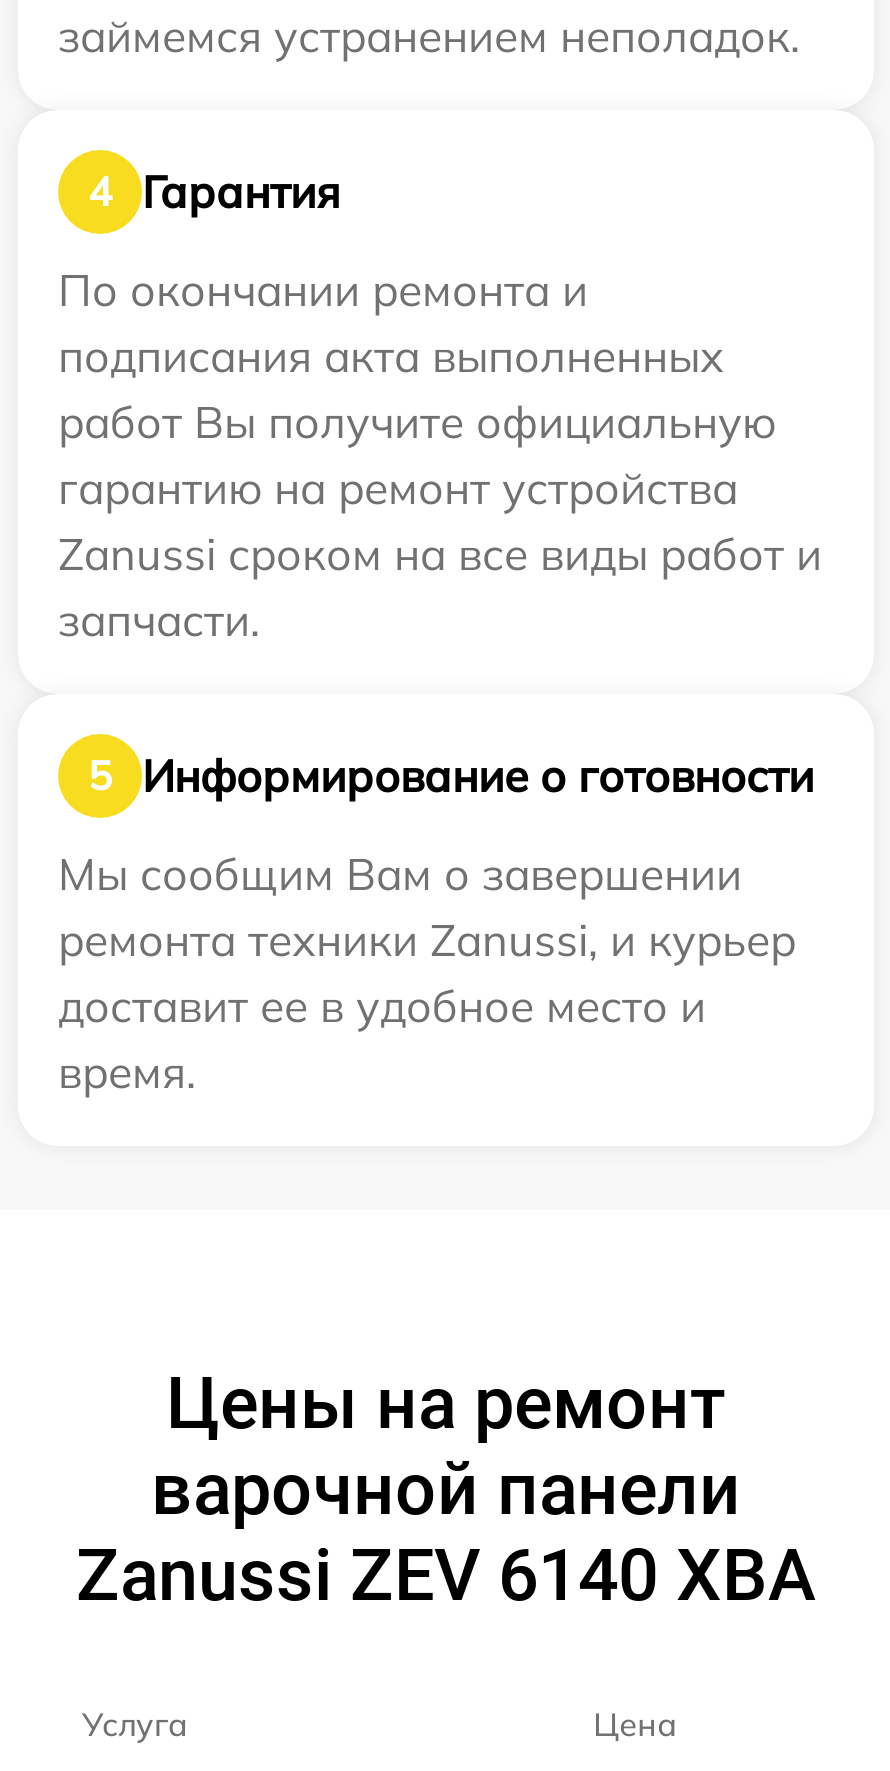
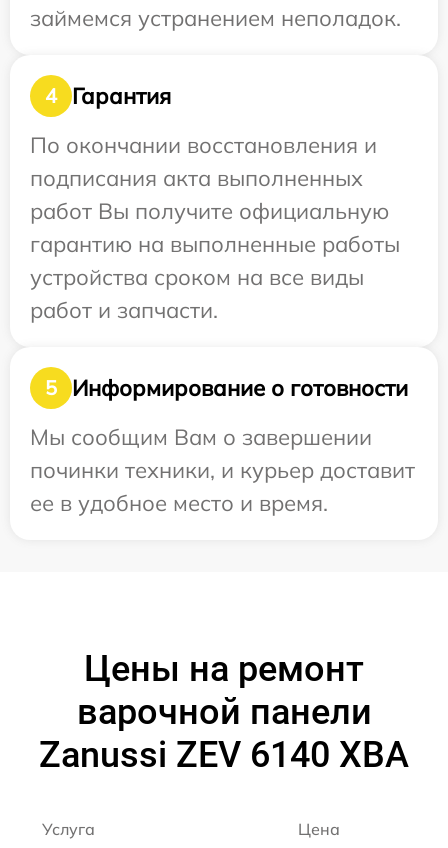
[58,262,588,318] По окончании ремонта и -> [30,131,377,159] По окончании восстановления и
[58,460,822,648] гарантию на ремонт устройства | Zanussi сроком на все виды работ и | запчасти. -> [30,230,400,324] гарантию на выполненные работы | устройства сроком на все виды | работ и запчасти.
[58,912,796,1100] ремонта техники Zanussi, и курьер | доставит ее в удобное место и | время. -> [30,456,415,517] починки техники, и курьер доставит | ее в удобное место и время.

